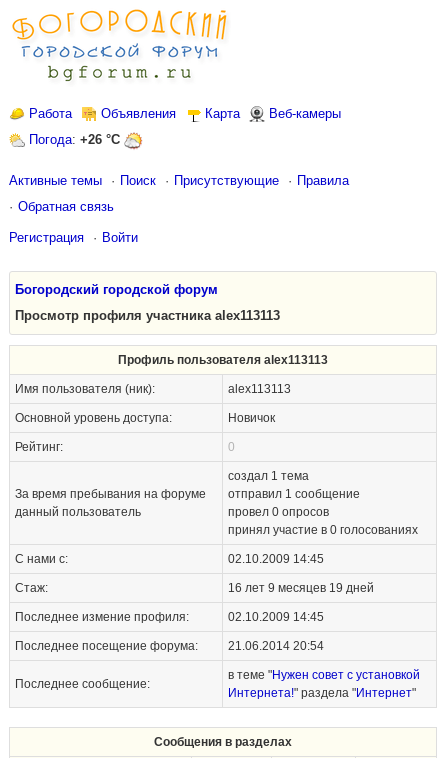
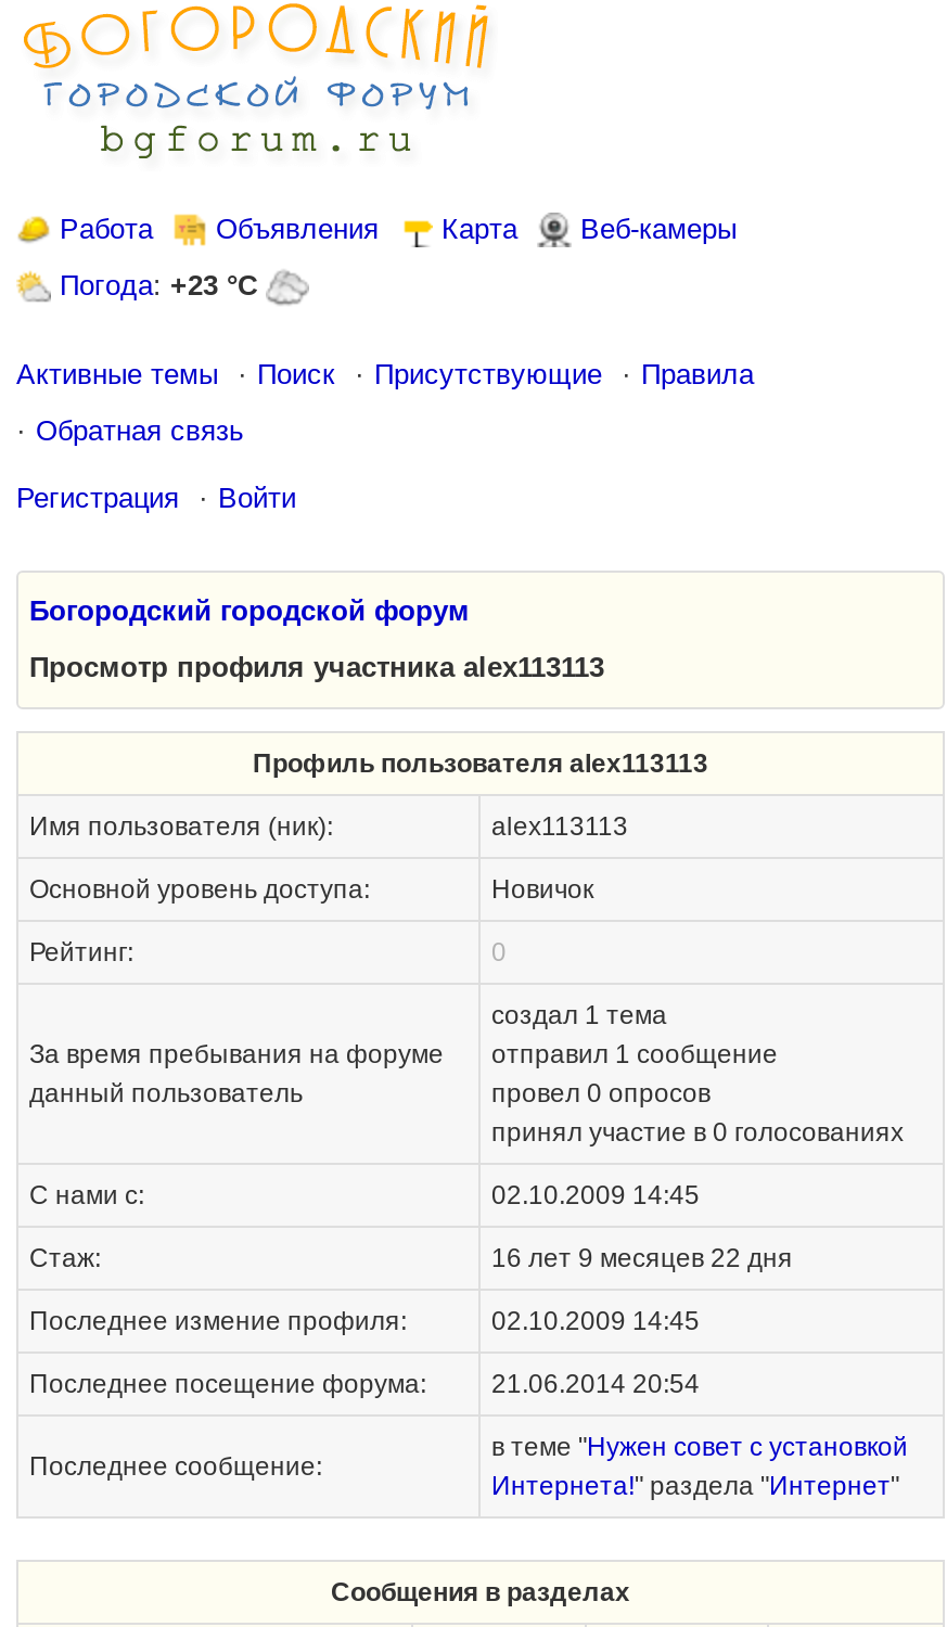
[29,132,124,147] Погода: +26 °C -> [60,269,266,302] Погода: +23 °C
[228,581,374,595] 16 лет 9 месяцев 19 дней -> [491,1243,793,1273] 16 лет 9 месяцев 22 дня

